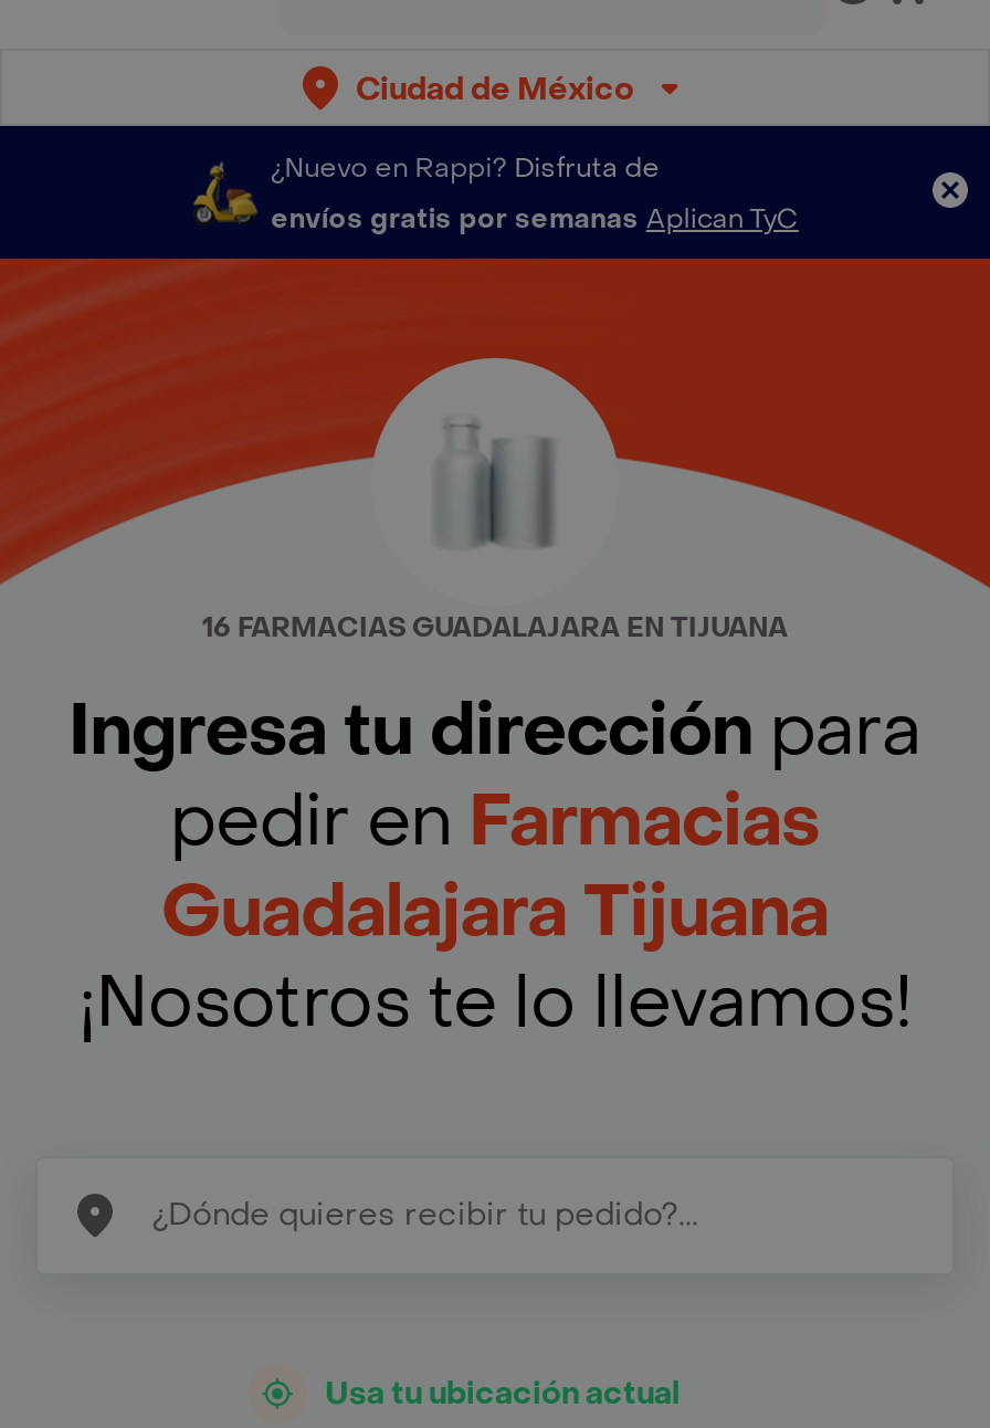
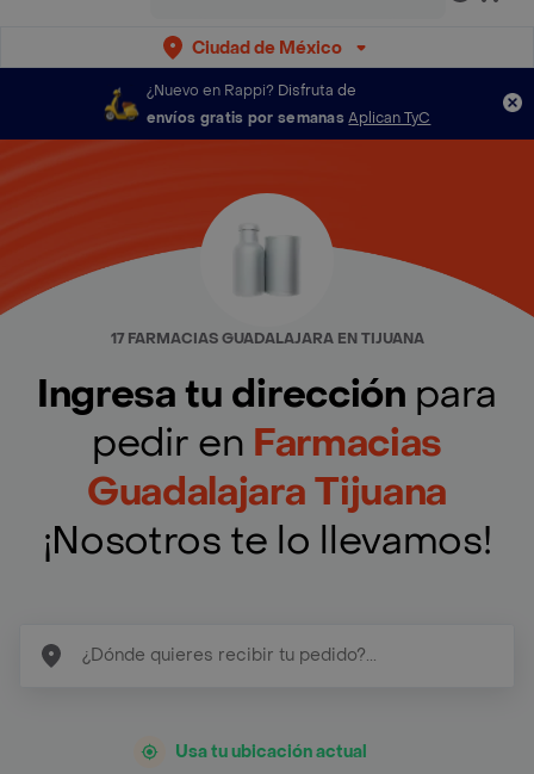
[202,610,788,645] 16 FARMACIAS GUADALAJARA EN TIJUANA -> [110,329,424,348] 17 FARMACIAS GUADALAJARA EN TIJUANA

